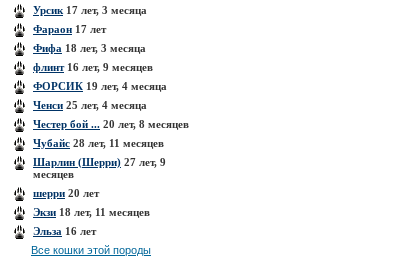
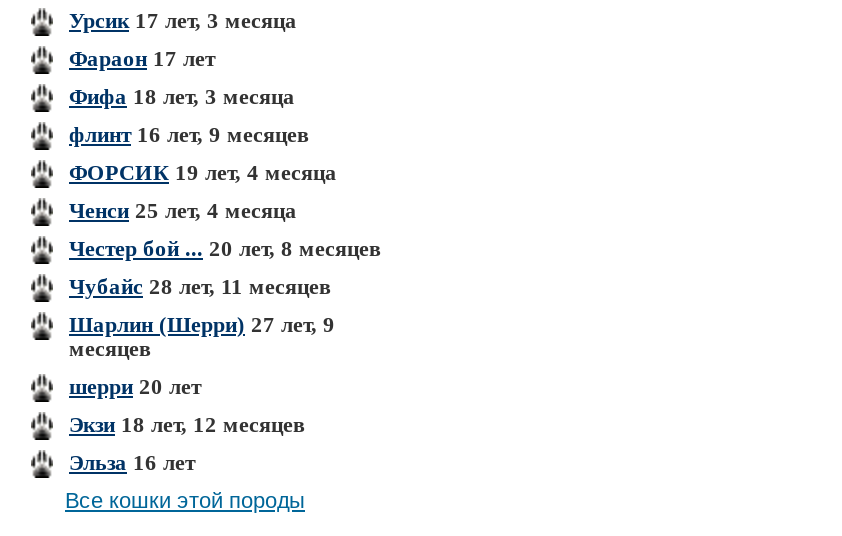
[33,206,150,218] Экзи 18 лет, 11 месяцев -> [69,412,305,436] Экзи 18 лет, 12 месяцев

